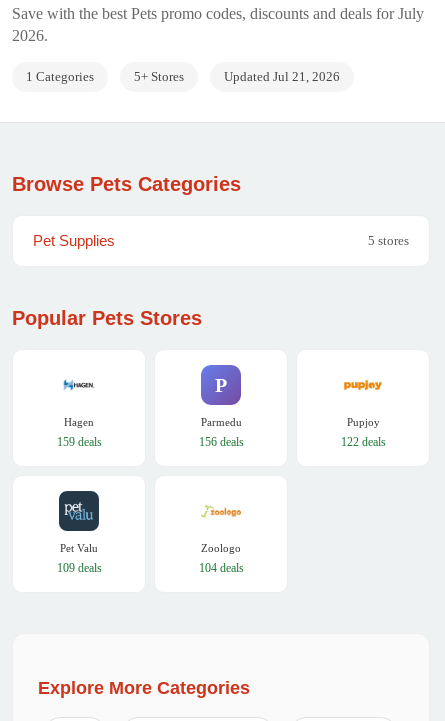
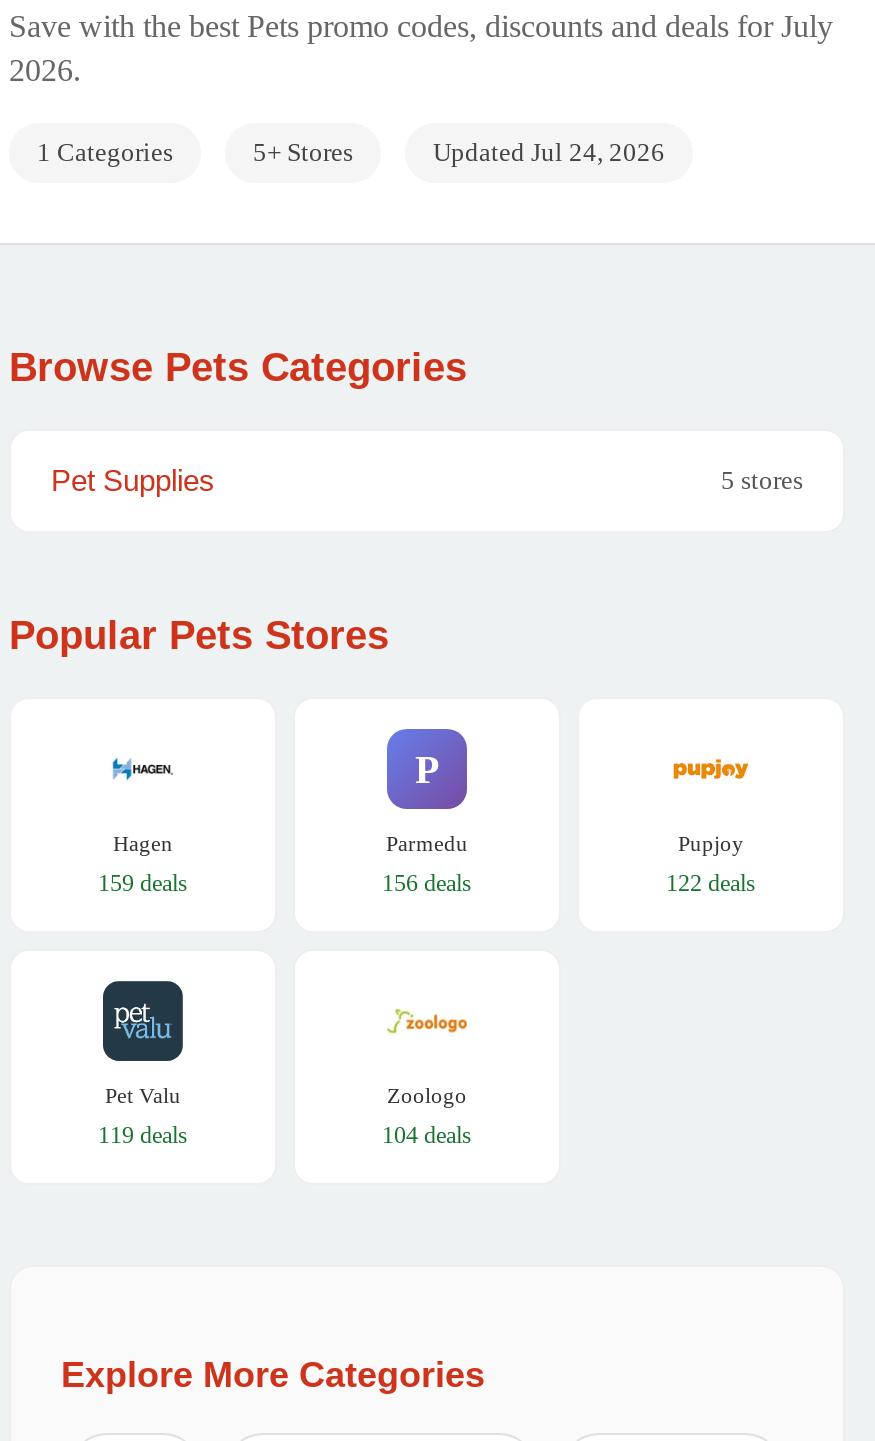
[224,69,340,84] Updated Jul 21, 2026 -> [433,137,665,167] Updated Jul 24, 2026
[56,561,101,575] 109 deals -> [98,1121,188,1149] 119 deals

